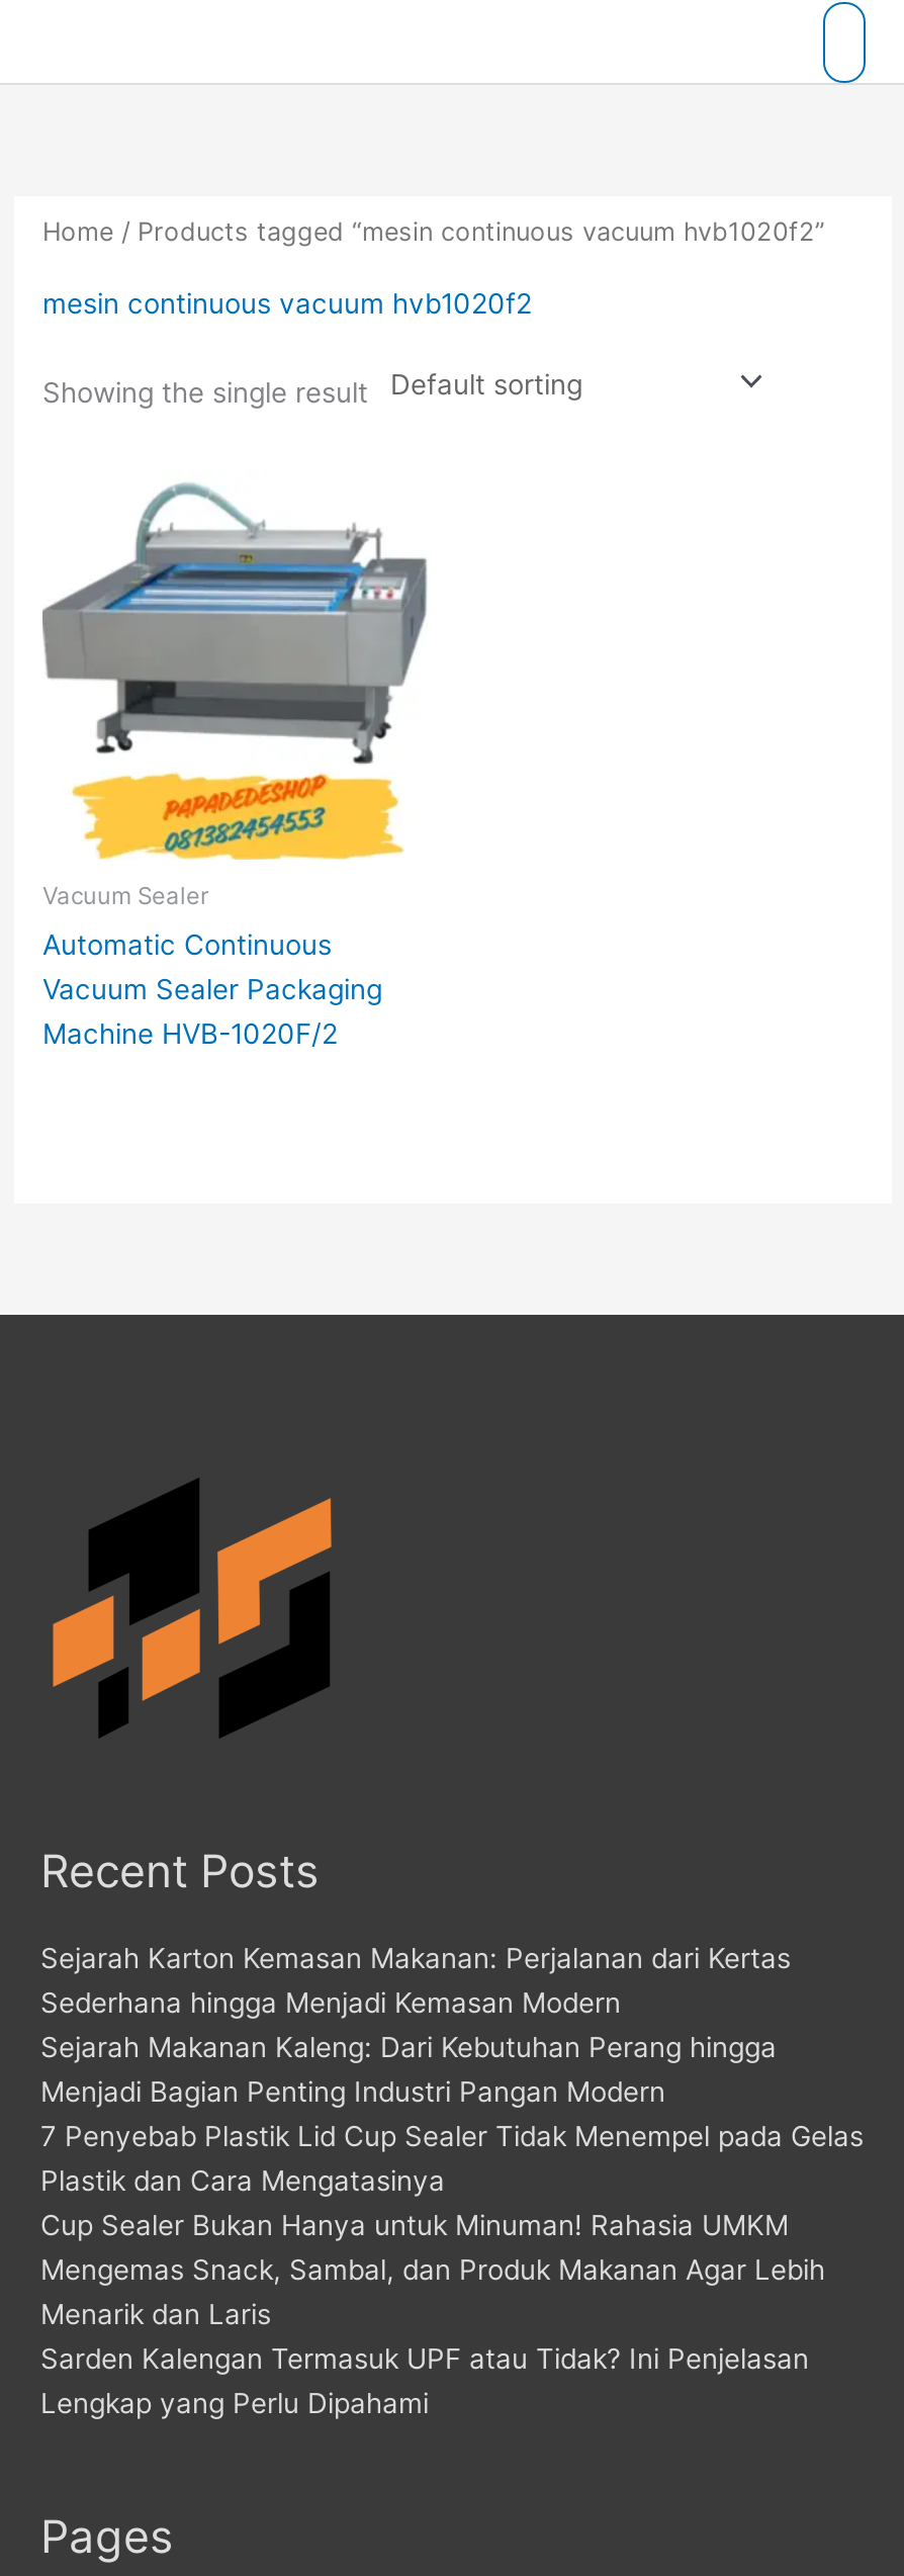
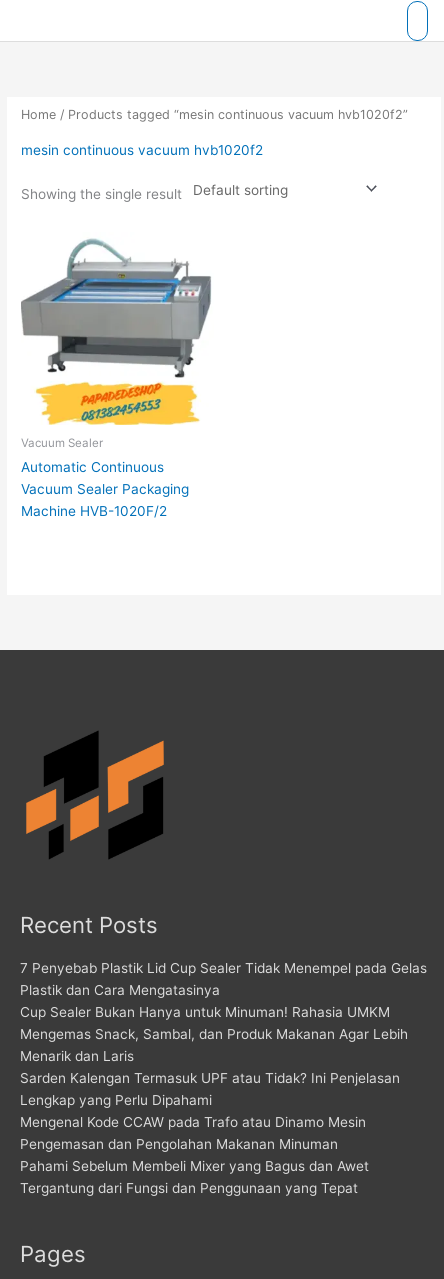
[40,1942,791,2108] Sejarah Karton Kemasan Makanan: Perjalanan dari Kertas | Sederhana hingga Menjadi Kemasan Modern | Sejarah Makanan Kaleng: Dari Kebutuhan Perang hingga | Menjadi Bagian Penting Industri Pangan Modern -> none
moved [40,2120,864,2419] -> [20,960,427,1108]: 7 Penyebab Plastik Lid Cup Sealer Tidak Menempel pada Gelas | Plastik dan Cara Mengatasinya | Cup Sealer Bukan Hanya untuk Minuman! Rahasia UMKM | Mengemas Snack, Sambal, dan Produk Makanan Agar Lebih | Menarik dan Laris | Sarden Kalengan Termasuk UPF atau Tidak? Ini Penjelasan | Lengkap yang Perlu Dipahami
none -> [20,1114,369,1196] Mengenal Kode CCAW pada Trafo atau Dinamo Mesin | Pengemasan dan Pengolahan Makanan Minuman | Pahami Sebelum Membeli Mixer yang Bagus dan Awet | Tergantung dari Fungsi dan Penggunaan yang Tepat

